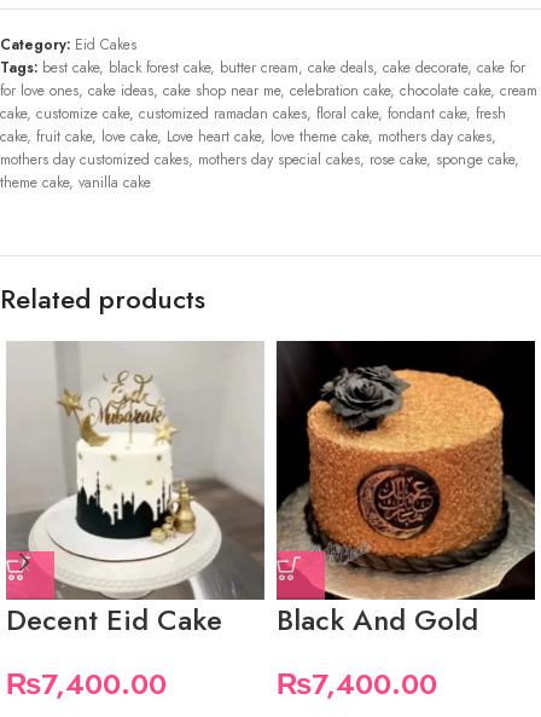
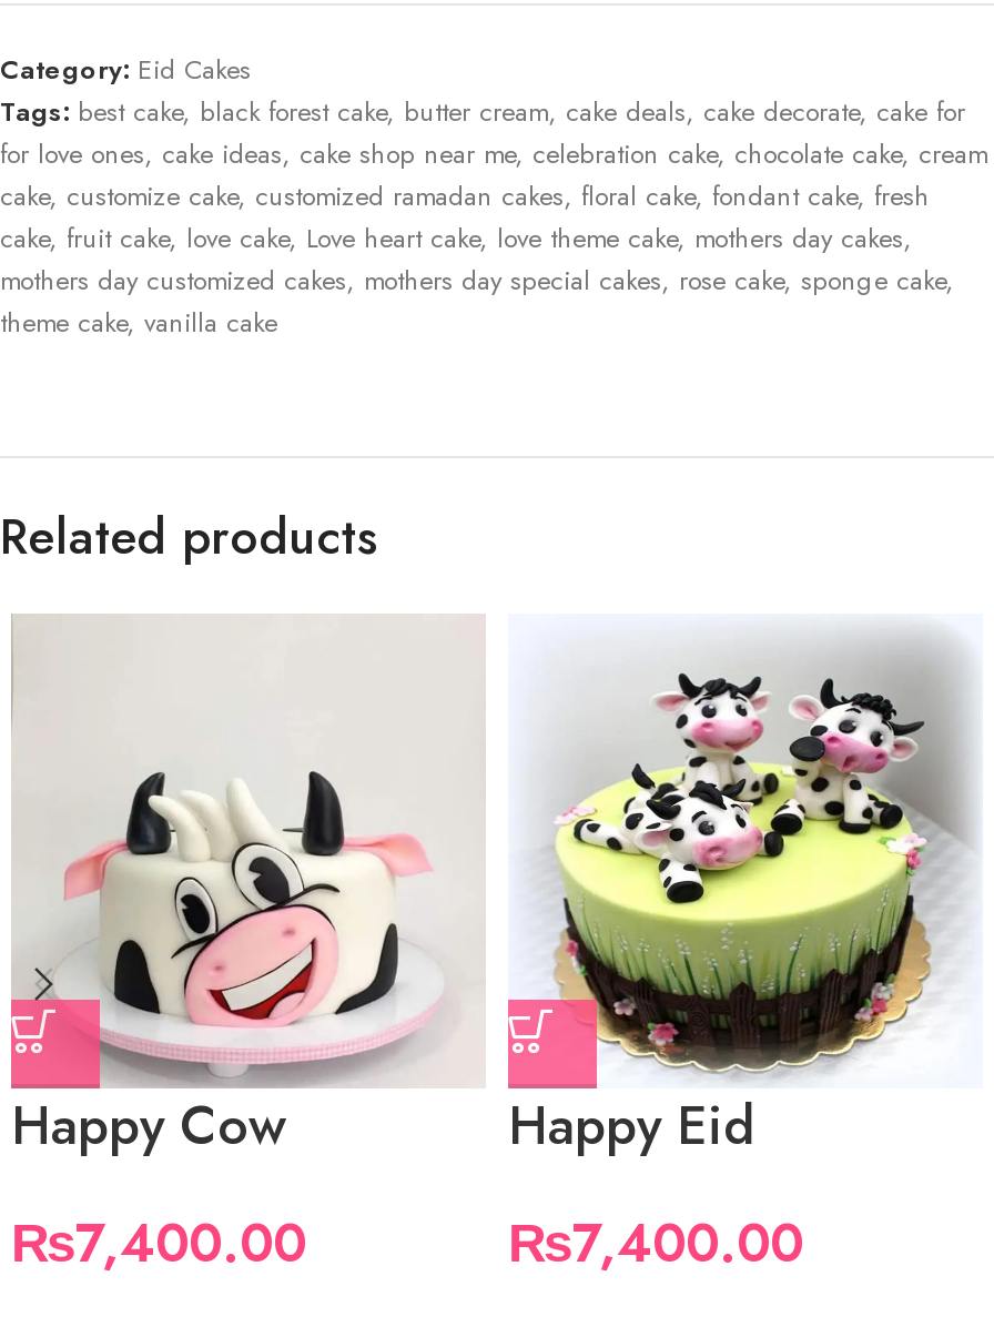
[6,341,266,641] [image] | Decent Eid Cake -> [11,616,486,1164] [image] | Happy Cow
[275,340,536,641] [image] | Black And Gold -> [508,614,983,1164] [image] | Happy Eid

